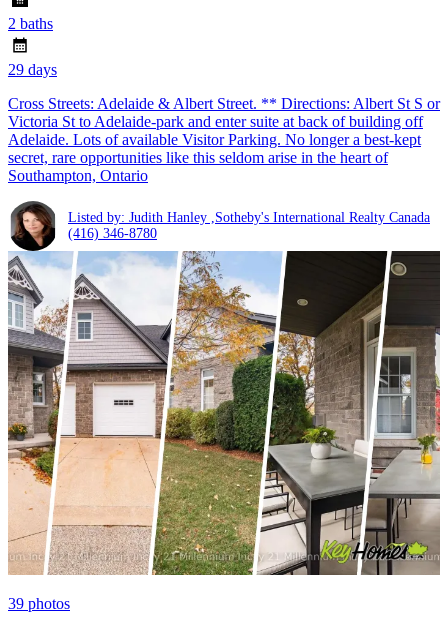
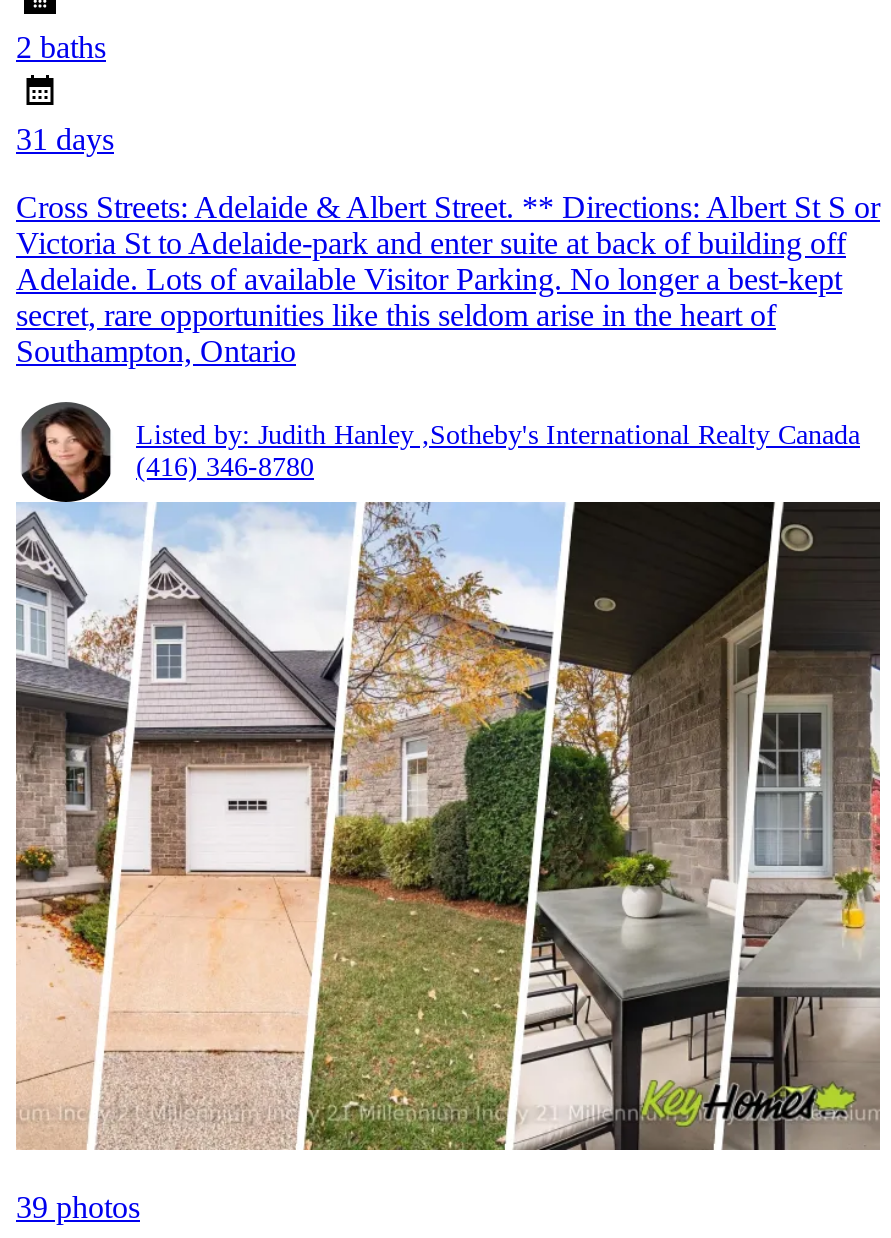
[8,61,57,78] 29 days -> [16,123,114,157] 31 days

